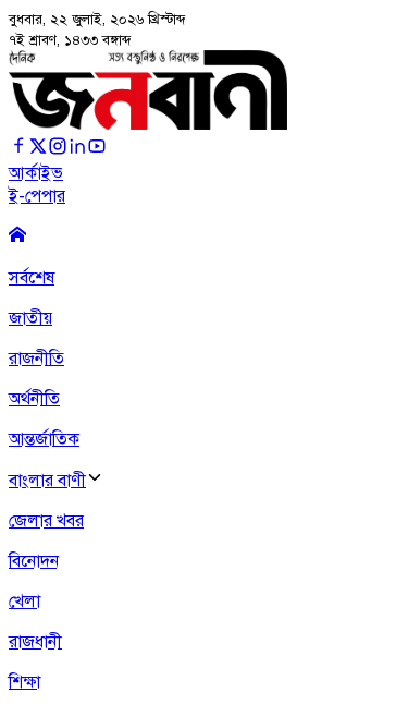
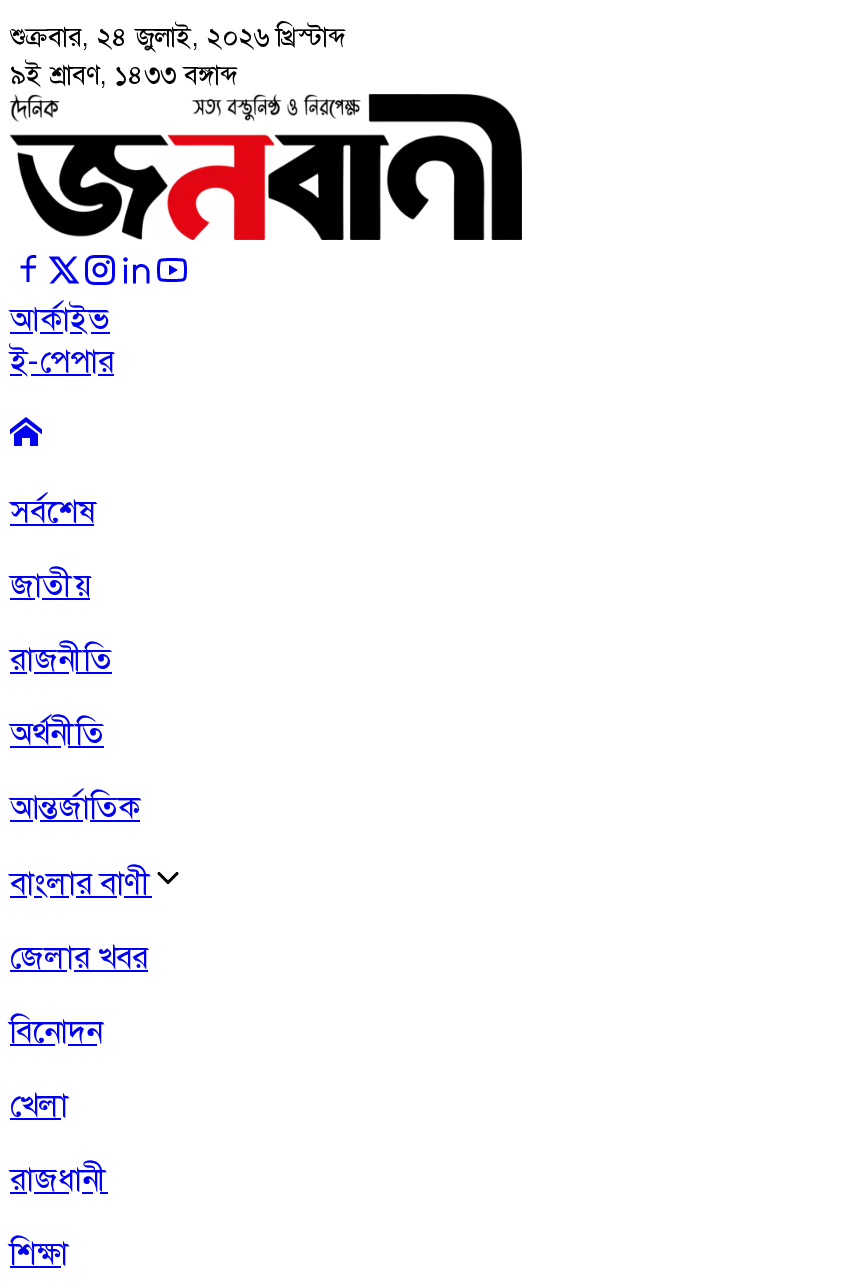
[9,10,186,28] বুধবার, ২২ জুলাই, ২০২৬ খ্রিস্টাব্দ -> [10,20,346,54] শুক্রবার, ২৪ জুলাই, ২০২৬ খ্রিস্টাব্দ
[9,31,132,49] ৭ই শ্রাবণ, ১৪৩৩ বঙ্গাব্দ -> [10,58,238,92] ৯ই শ্রাবণ, ১৪৩৩ বঙ্গাব্দ

